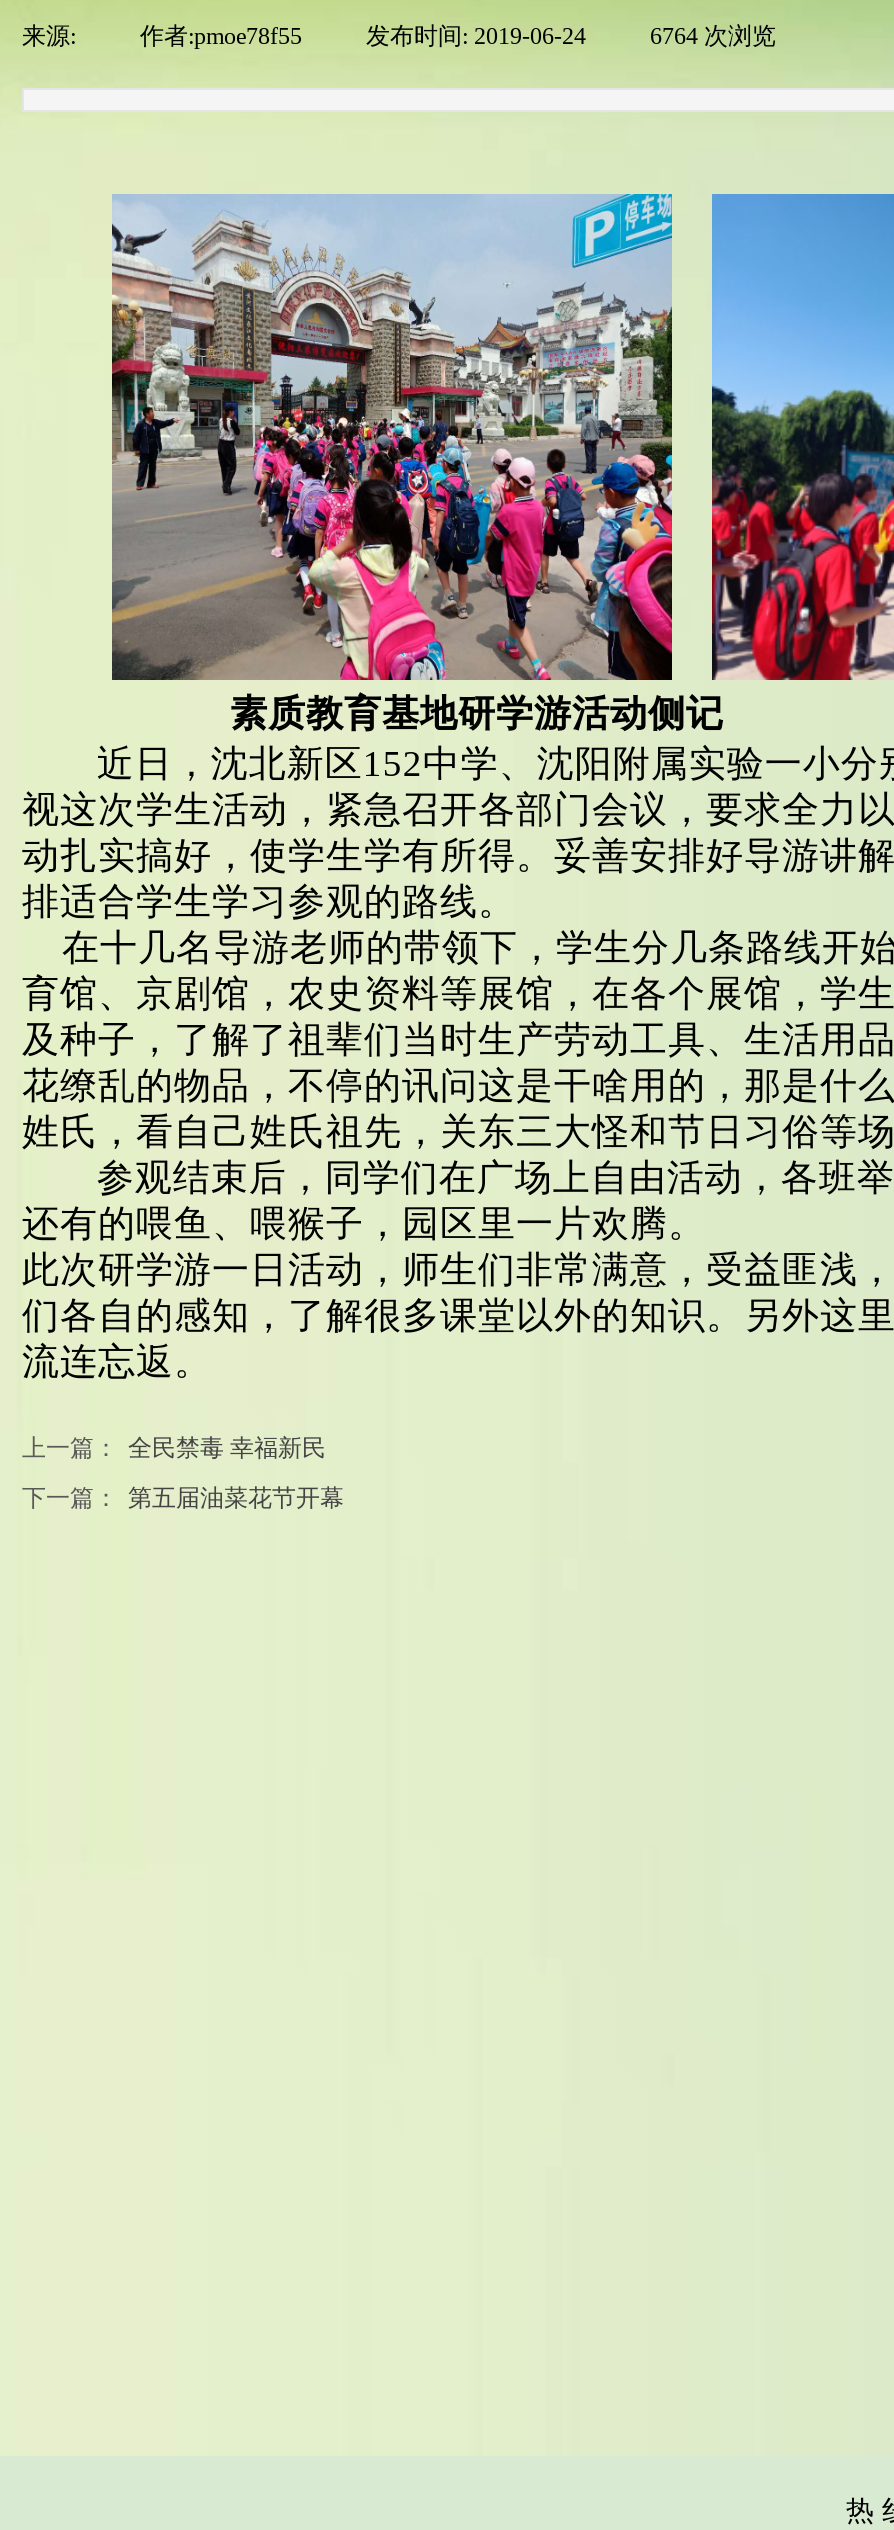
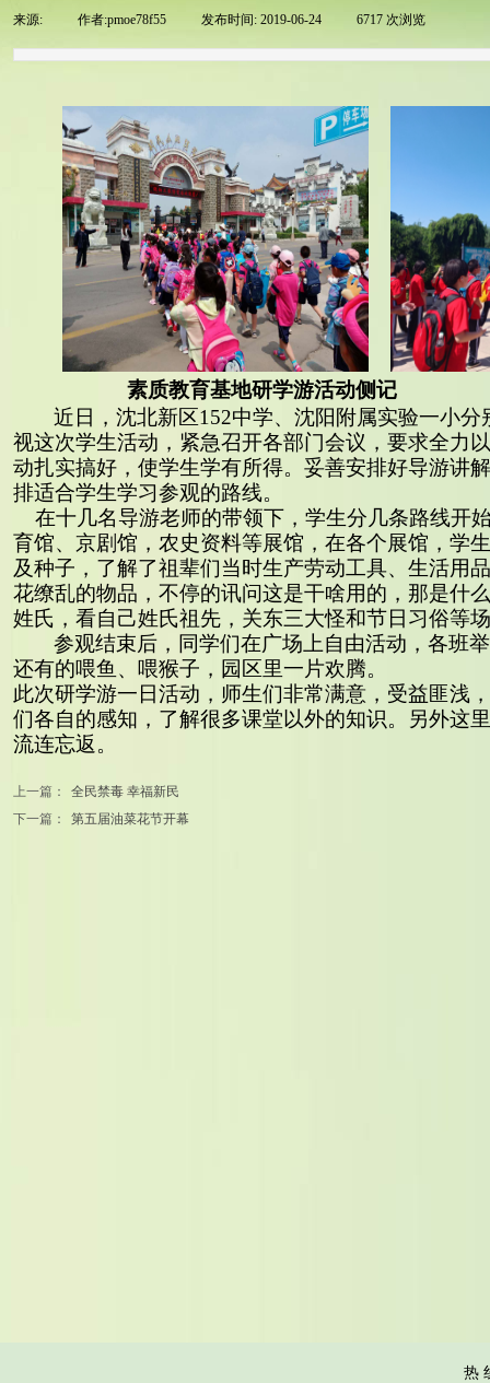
[650,22,776,50] 6764次浏览 -> [357,12,425,27] 6717次浏览

